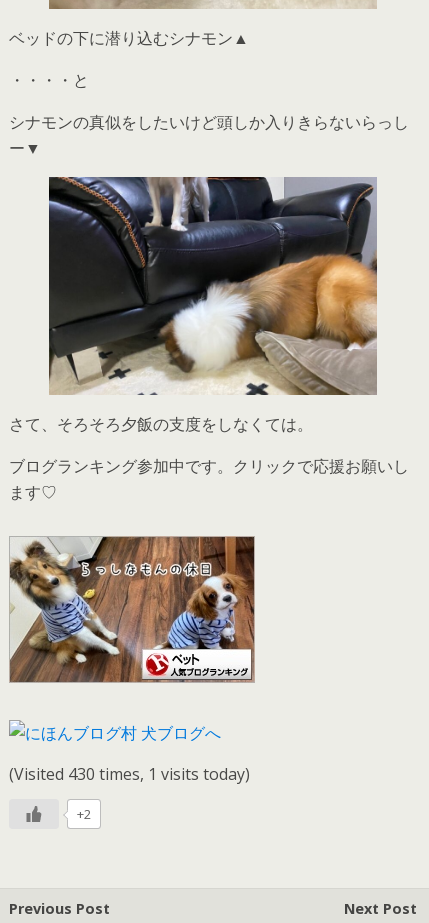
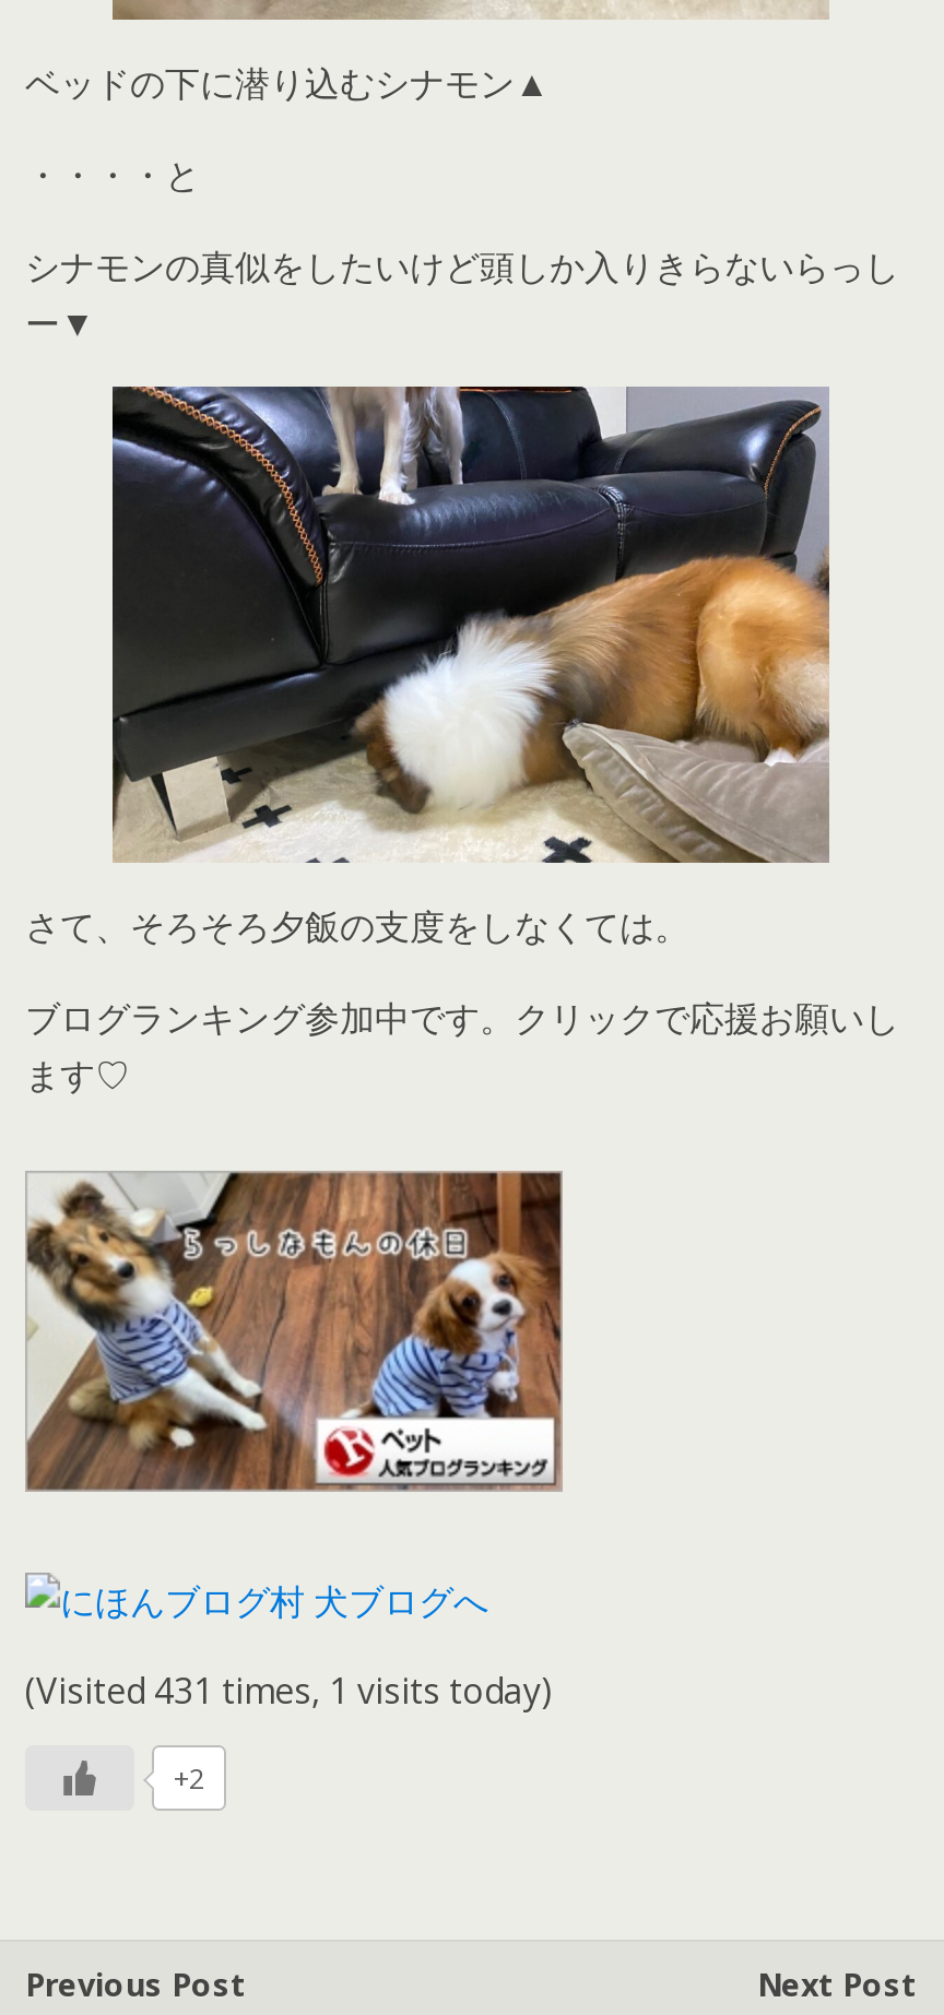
[9,763,250,785] (Visited 430 times, 1 visits today) -> [25,1666,552,1714] (Visited 431 times, 1 visits today)

